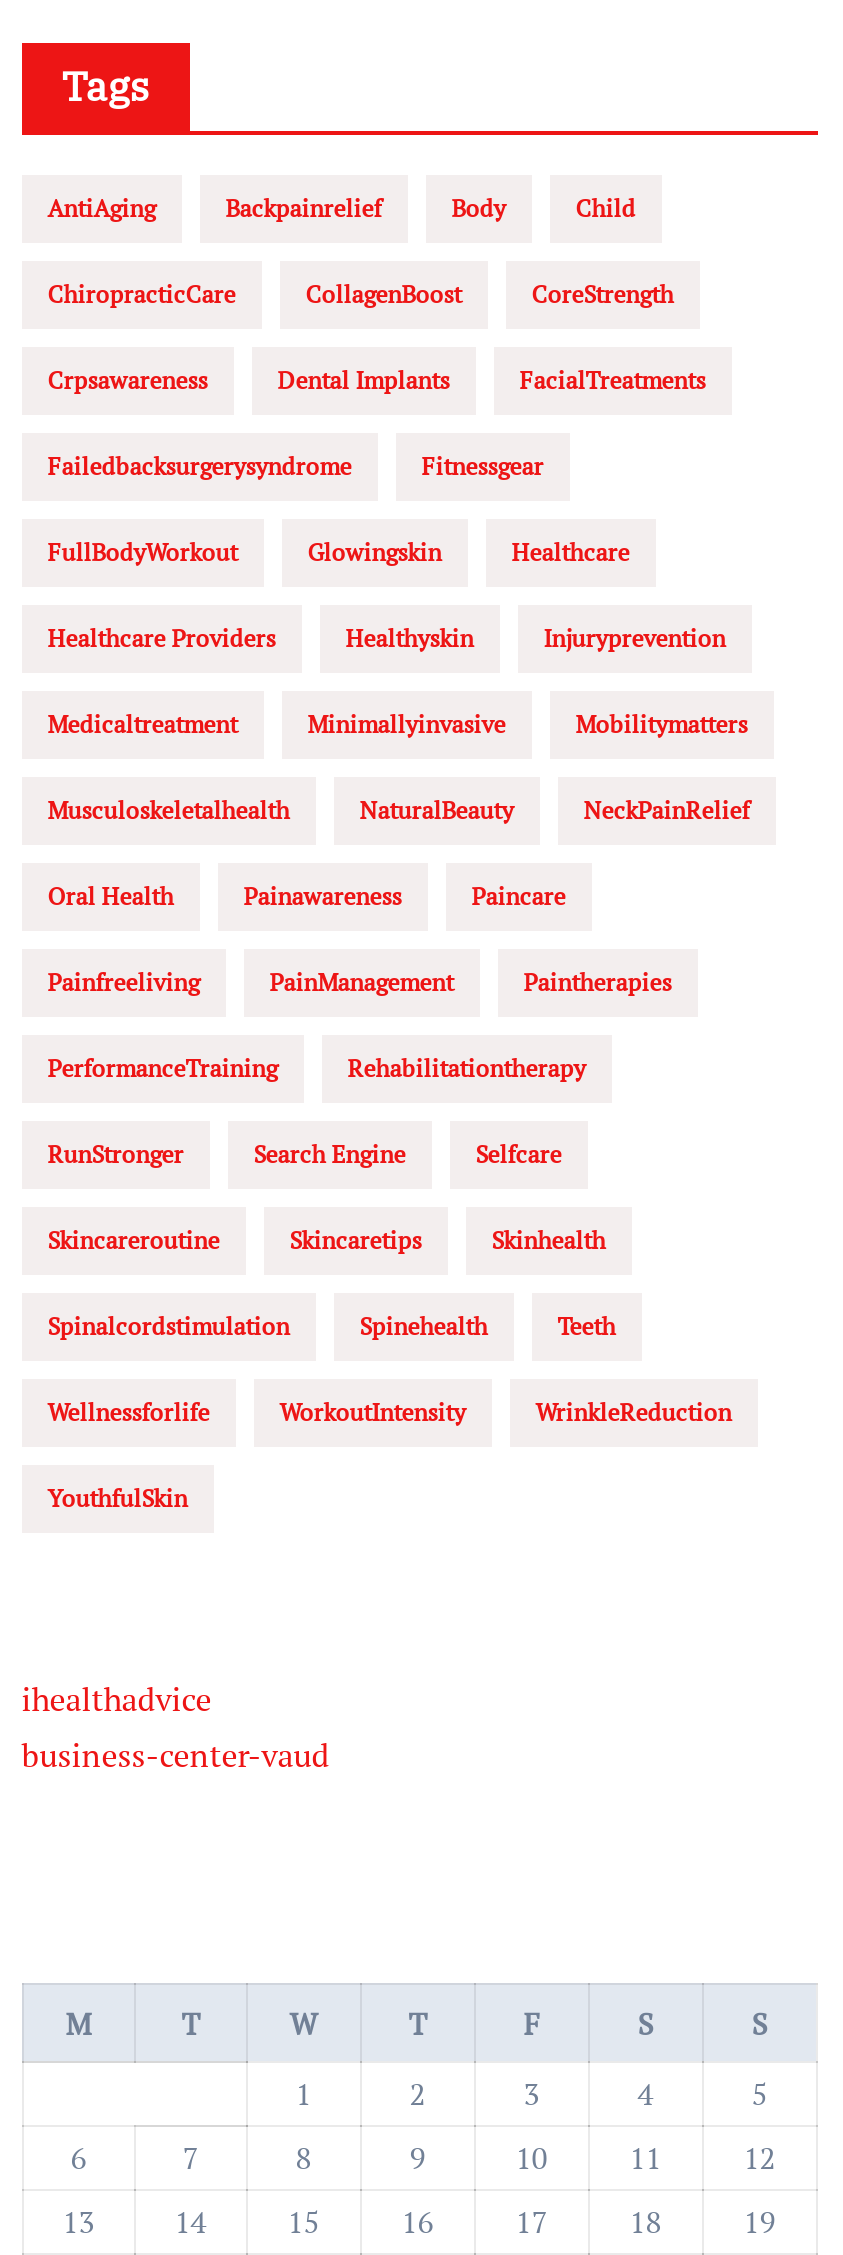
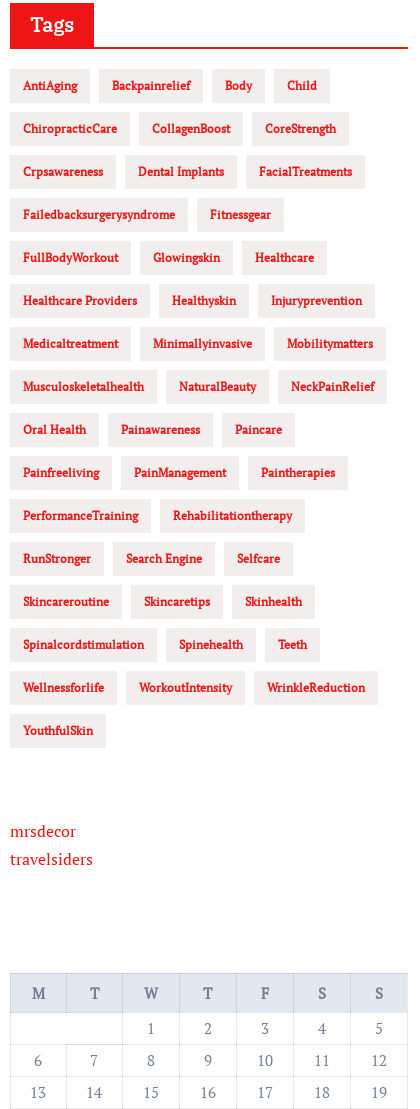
[22,1677,330,1777] ihealthadvice | business-center-vaud -> [10,820,93,870] mrsdecor | travelsiders

